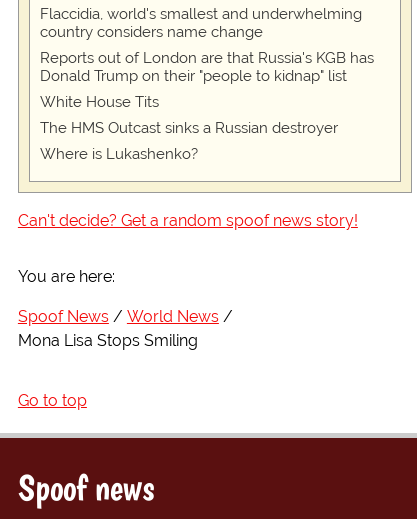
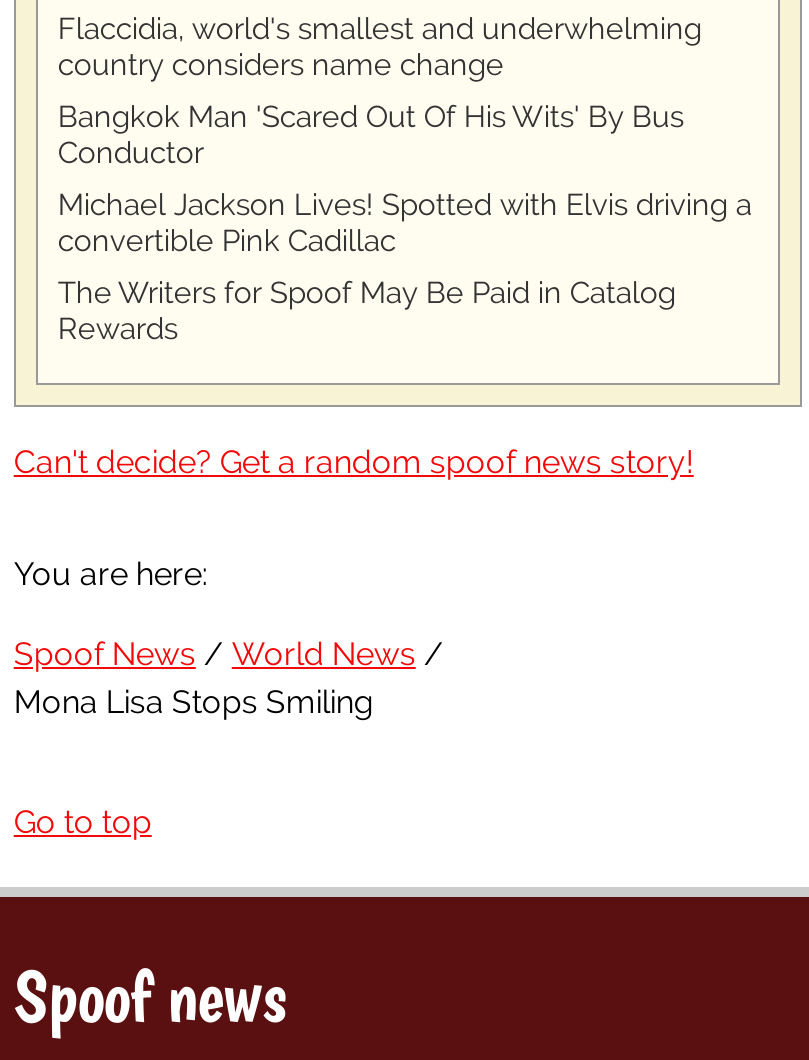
[40,49,374,163] Reports out of London are that Russia's KGB has | Donald Trump on their "people to kidnap" list | White House Tits | The HMS Outcast sinks a Russian destroyer | Where is Lukashenko? -> [58,98,752,346] Bangkok Man 'Scared Out Of His Wits' By Bus | Conductor | Michael Jackson Lives! Spotted with Elvis driving a | convertible Pink Cadillac | The Writers for Spoof May Be Paid in Catalog | Rewards

